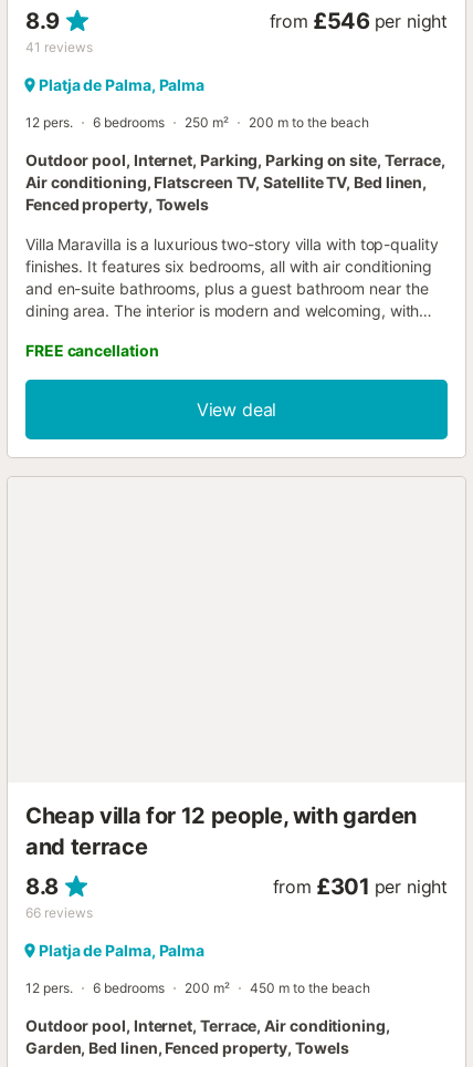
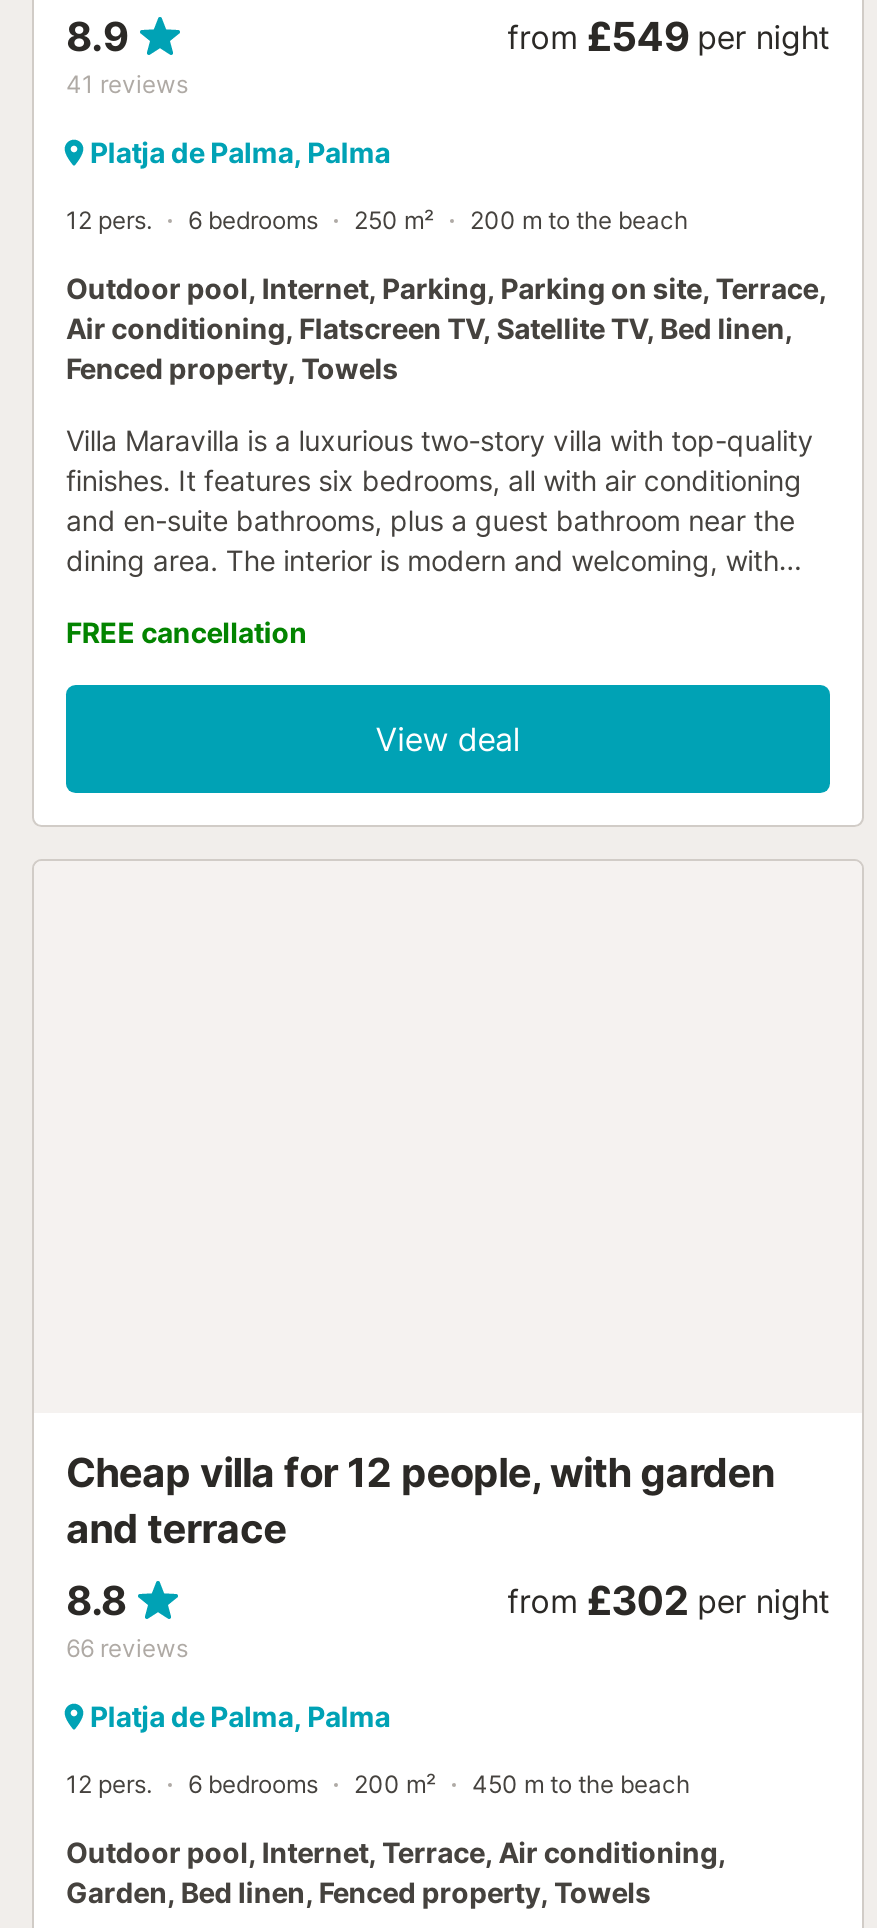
[269,7,448,34] from £546 per night -> [507,12,830,60] from £549 per night
[273,873,448,900] from £301 per night -> [507,1576,830,1624] from £302 per night

